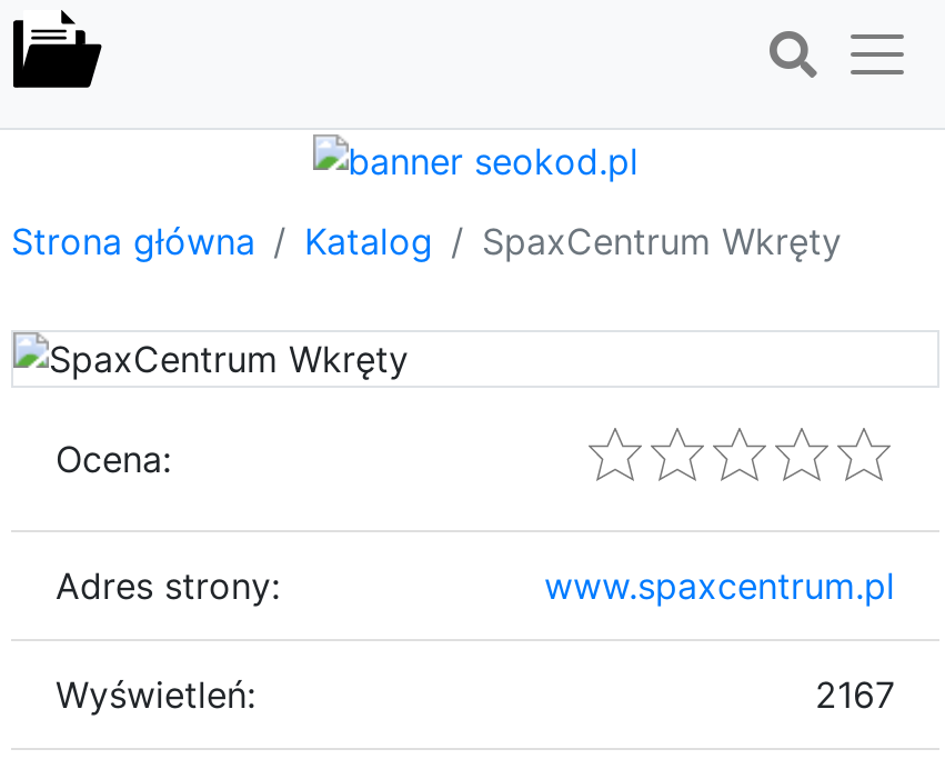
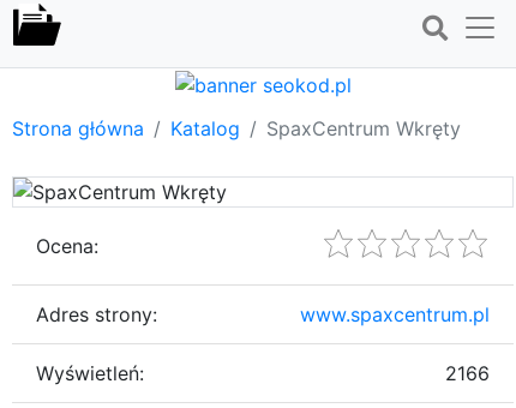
[815,671,895,716] 2167 -> [445,361,490,385] 2166

